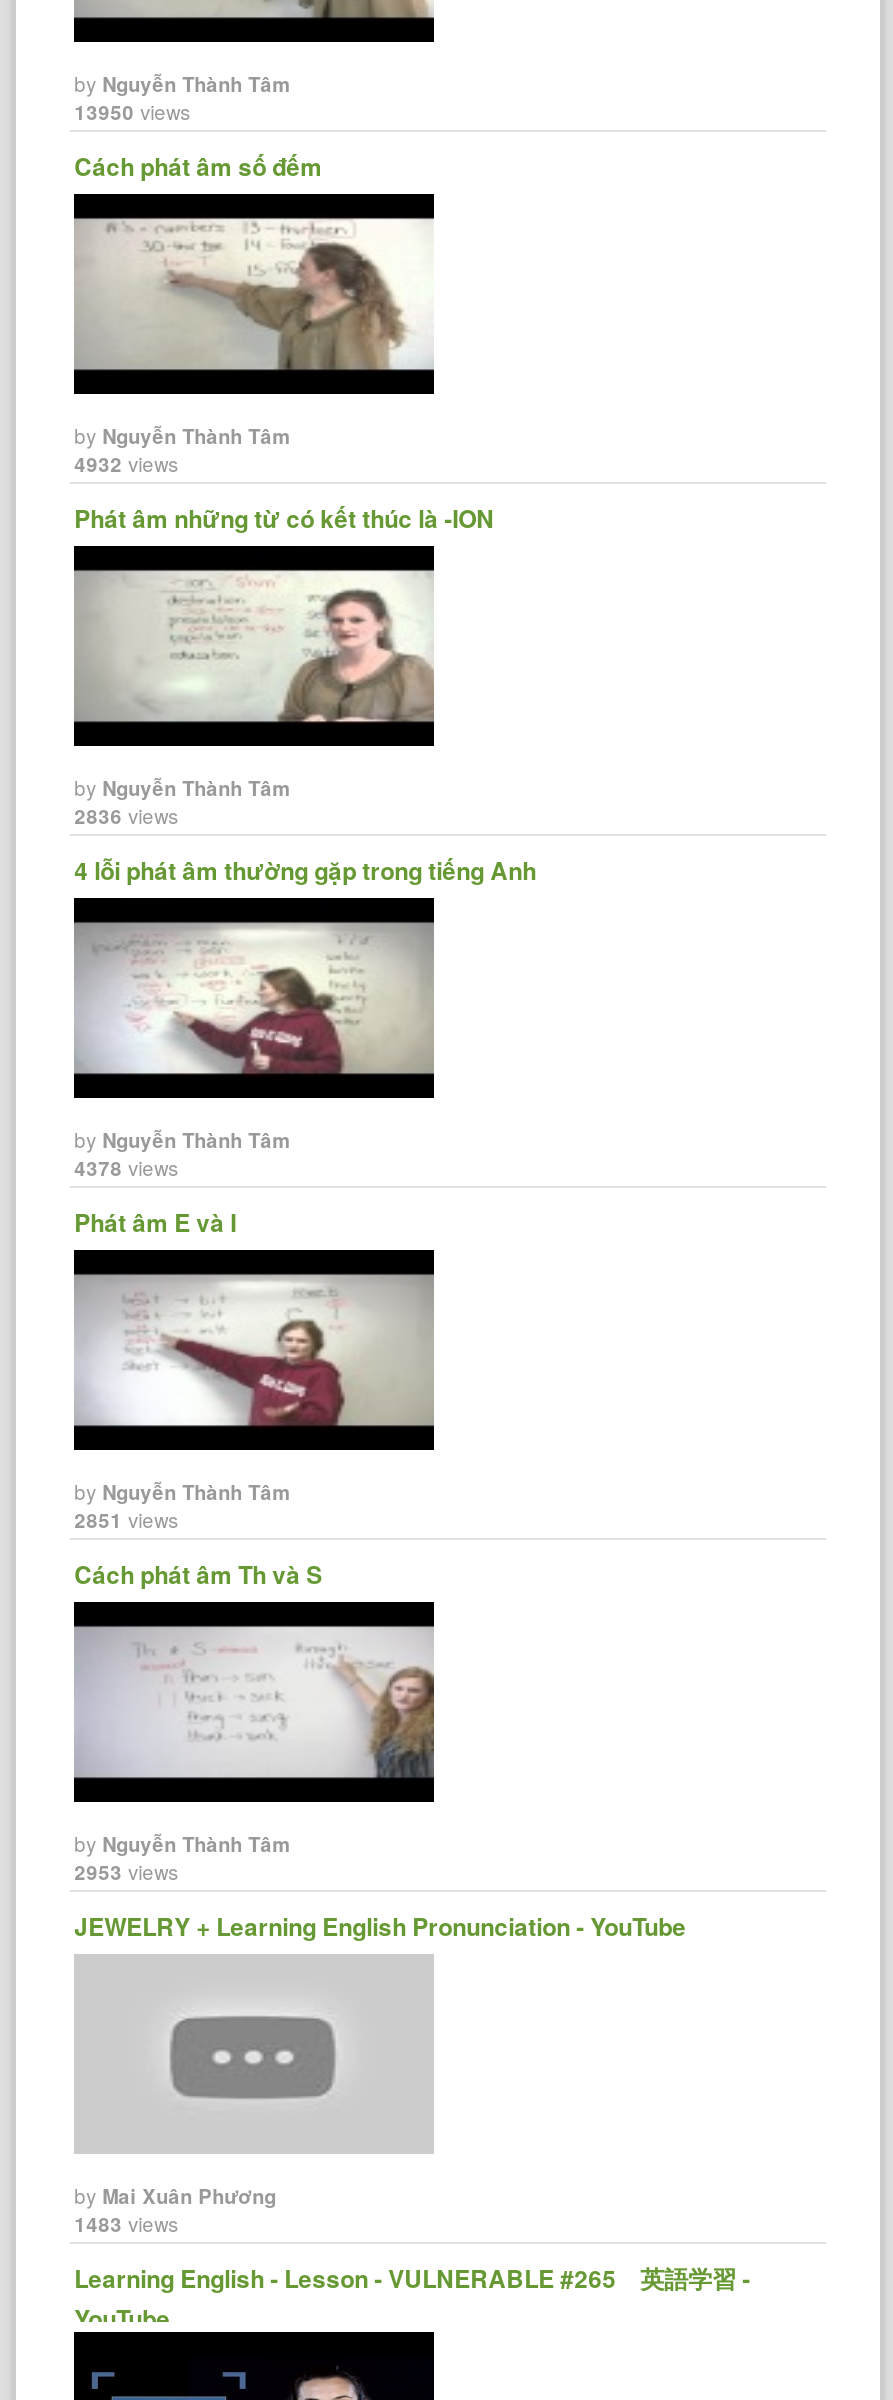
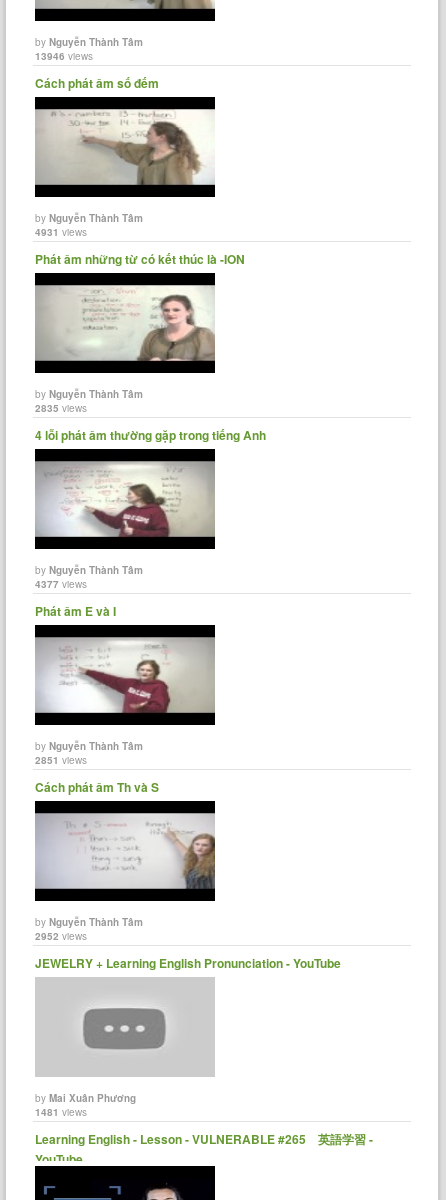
[74,97,190,125] 13950 views -> [35,48,93,62] 13946 views
[74,449,178,477] 4932views -> [35,224,87,238] 4931views
[74,801,178,829] 2836views -> [35,400,87,414] 2835views
[74,1153,178,1181] 4378views -> [35,576,87,590] 4377views
[74,1857,178,1885] 2953views -> [35,928,87,942] 2952views
[74,2209,178,2237] 1483 views -> [35,1104,87,1118] 1481 views

